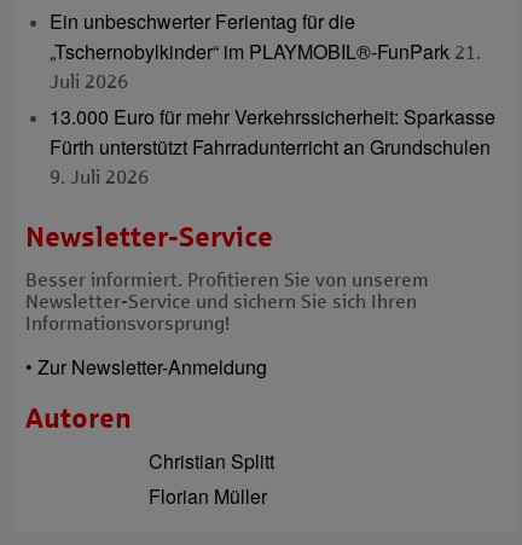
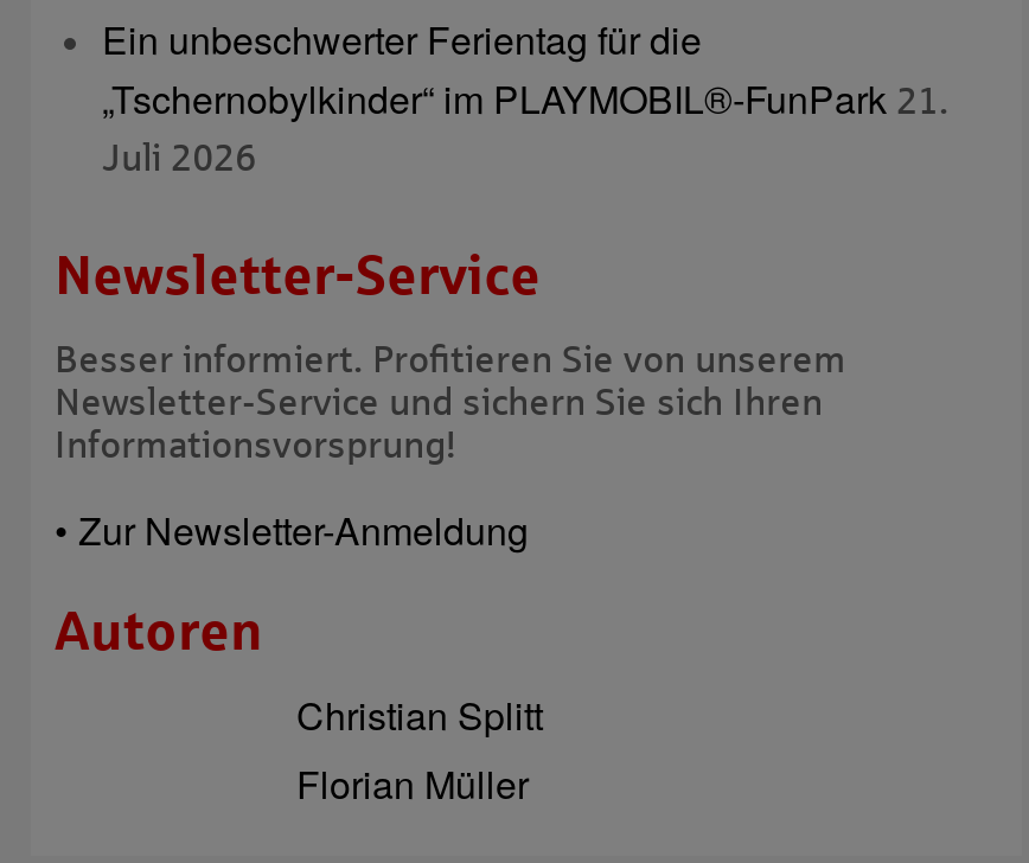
[50,102,495,187] 13.000 Euro für mehr Verkehrssicherheit: Sparkasse | Fürth unterstützt Fahrradunterricht an Grundschulen | 9. Juli 2026 -> none

